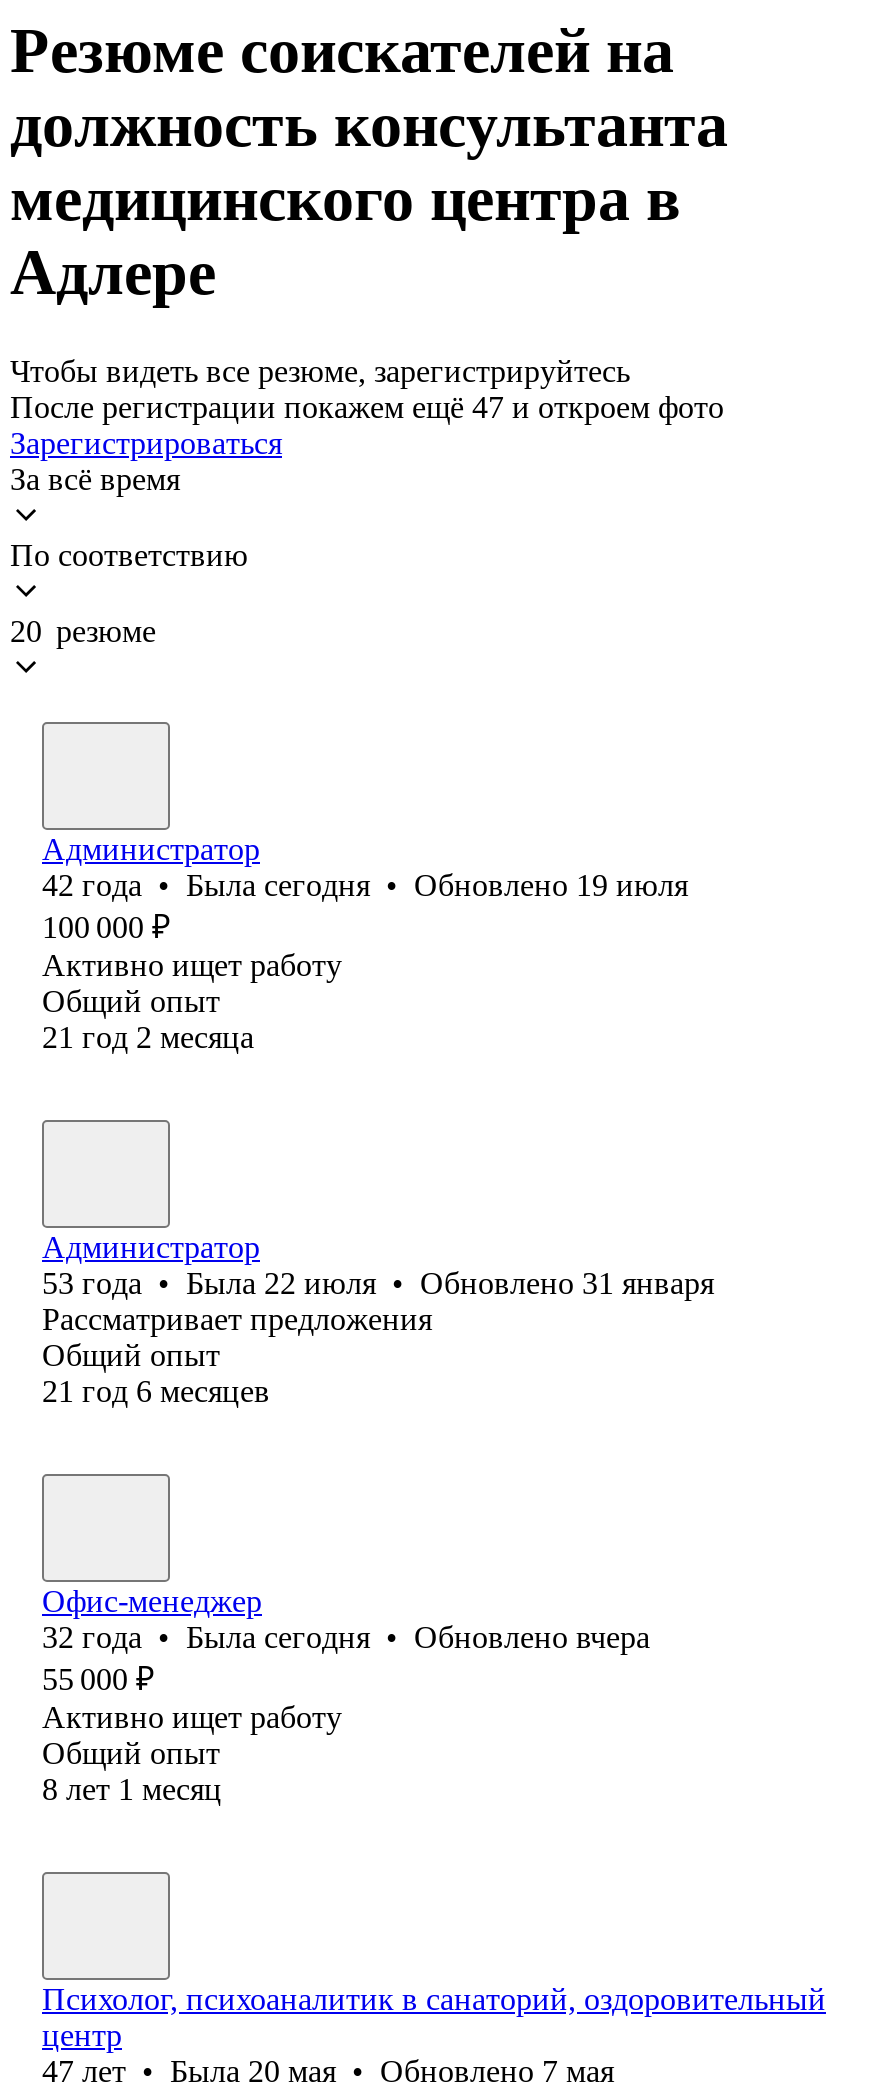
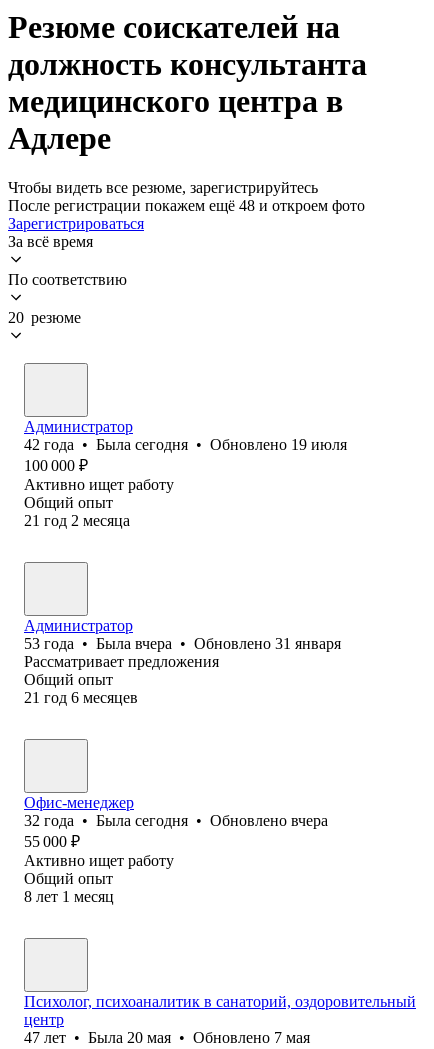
[10,390,724,424] После регистрации покажем ещё 47 и откроем фото -> [8,197,365,214] После регистрации покажем ещё 48 и откроем фото
[42,1266,714,1300] 53 года • Была 22 июля • Обновлено 31 января -> [24,635,341,652] 53 года • Была вчера • Обновлено 31 января

